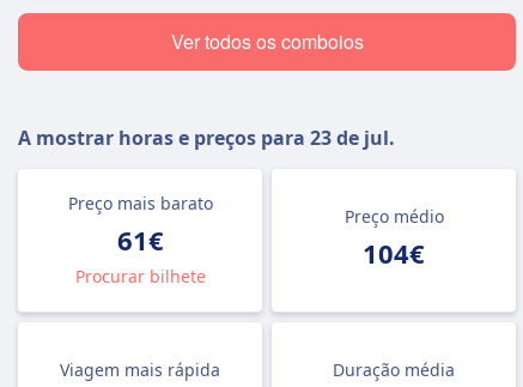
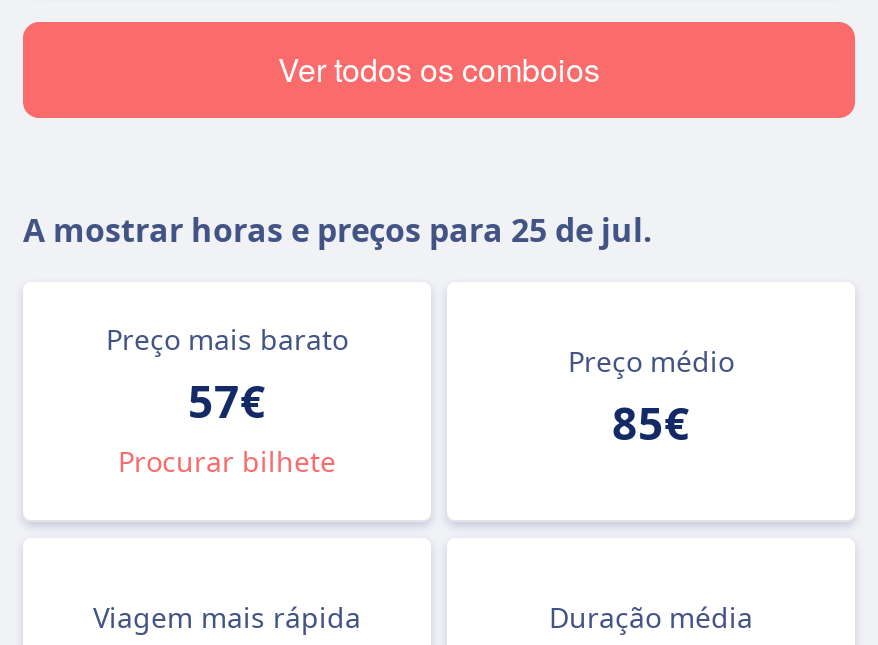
[18,125,395,151] A mostrar horas e preços para 23 de jul. -> [23,208,653,252] A mostrar horas e preços para 25 de jul.
[117,222,163,258] 61€ -> [188,370,266,430] 57€
[363,235,425,271] 104€ -> [612,392,690,452] 85€

